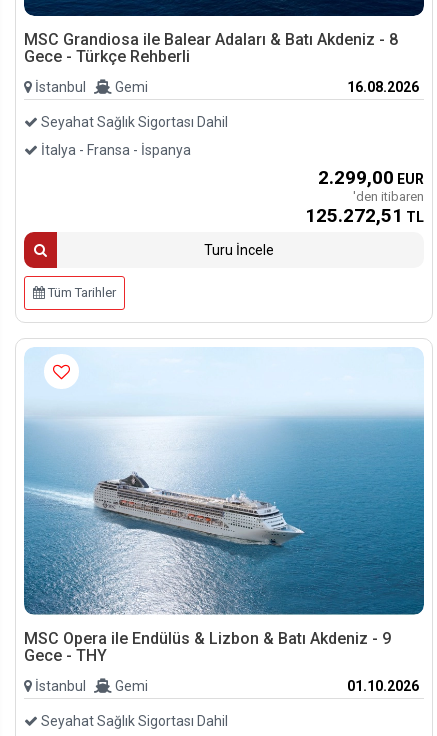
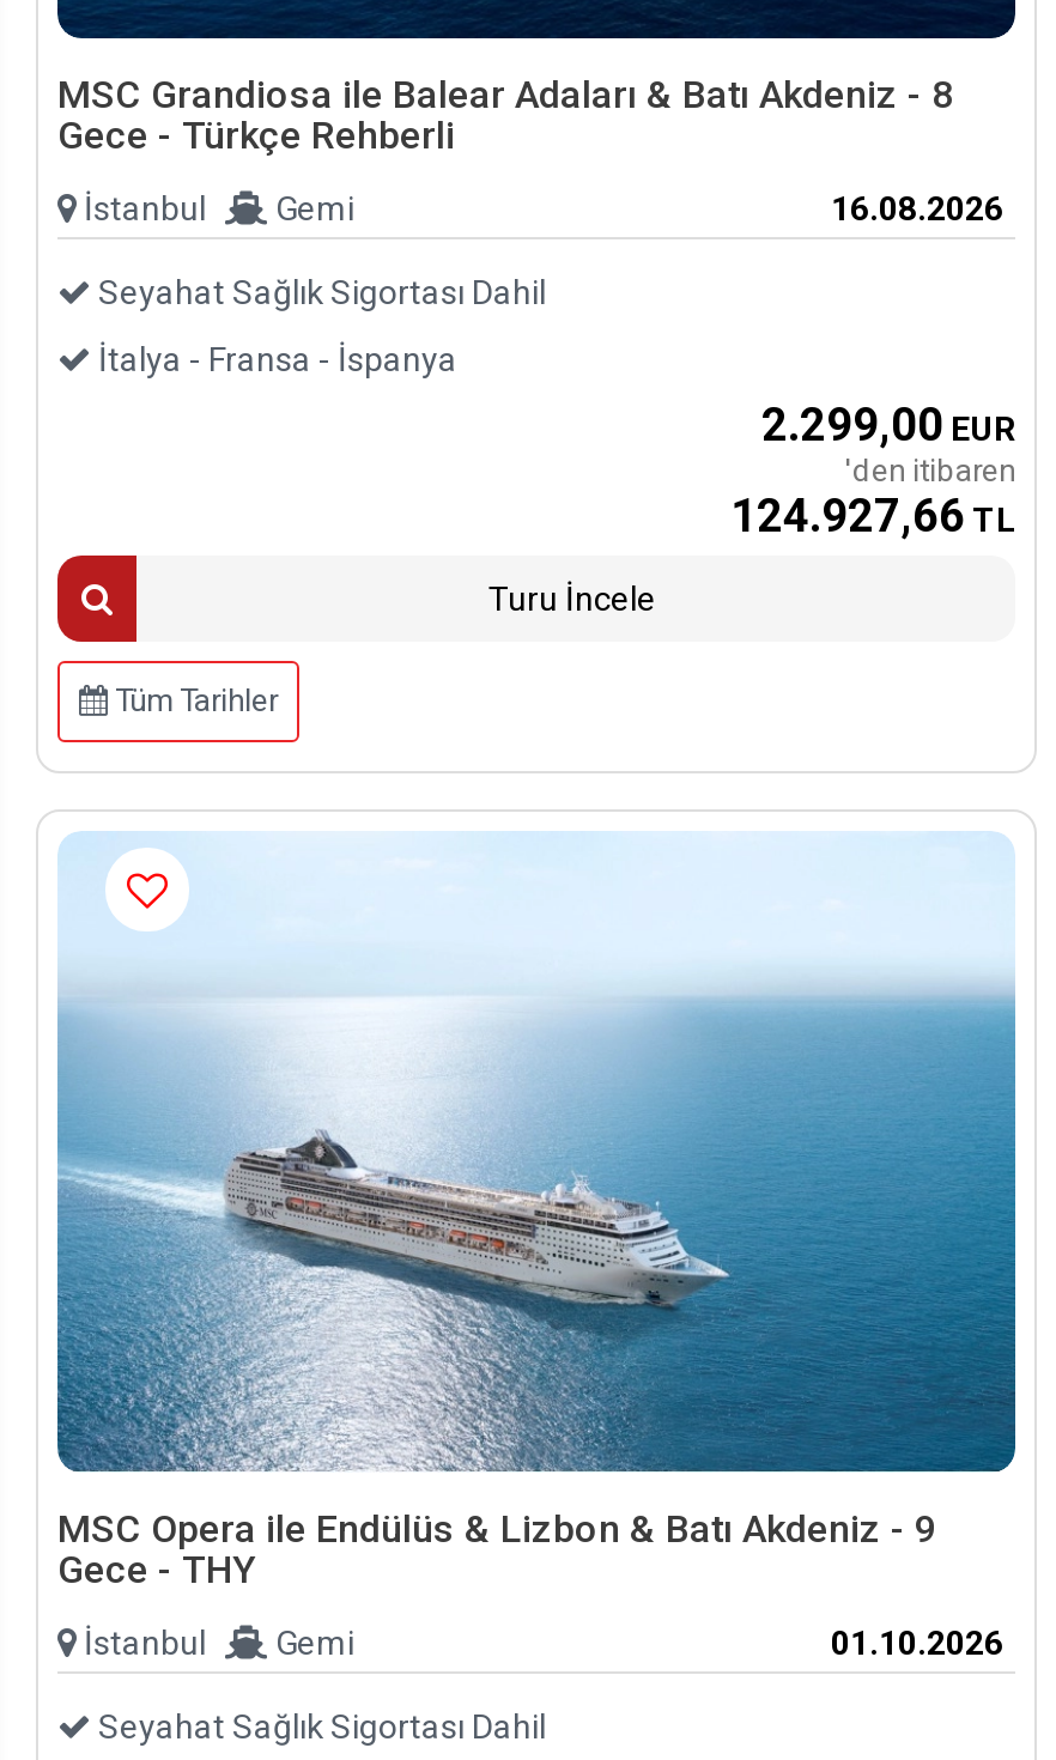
[305,204,424,227] 125.272,51 TL -> [730,488,1015,543] 124.927,66 TL

